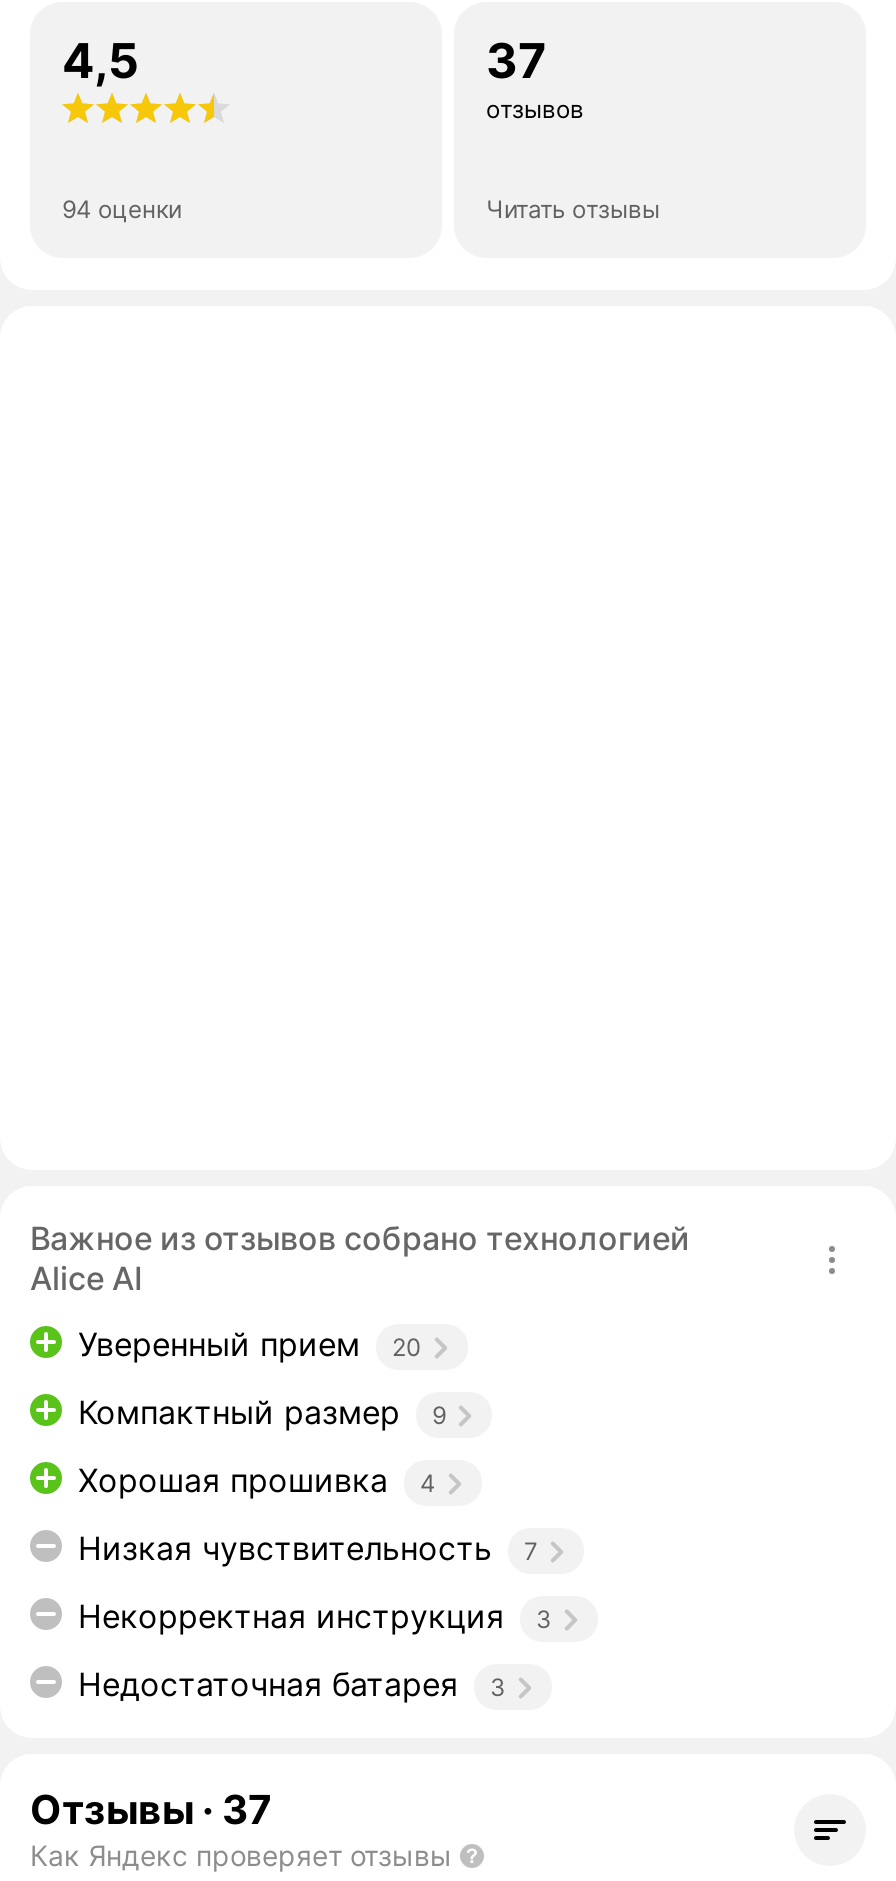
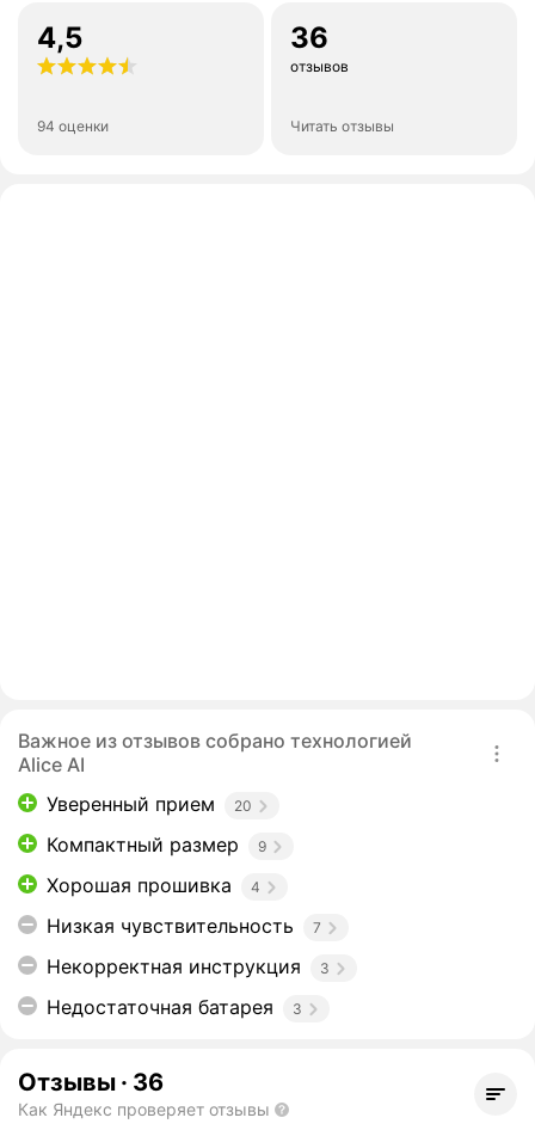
[486,32,546,90] 37 -> [290,20,328,55] 36
[30,1786,272,1834] Отзывы · 37 -> [18,1068,164,1097] Отзывы · 36

